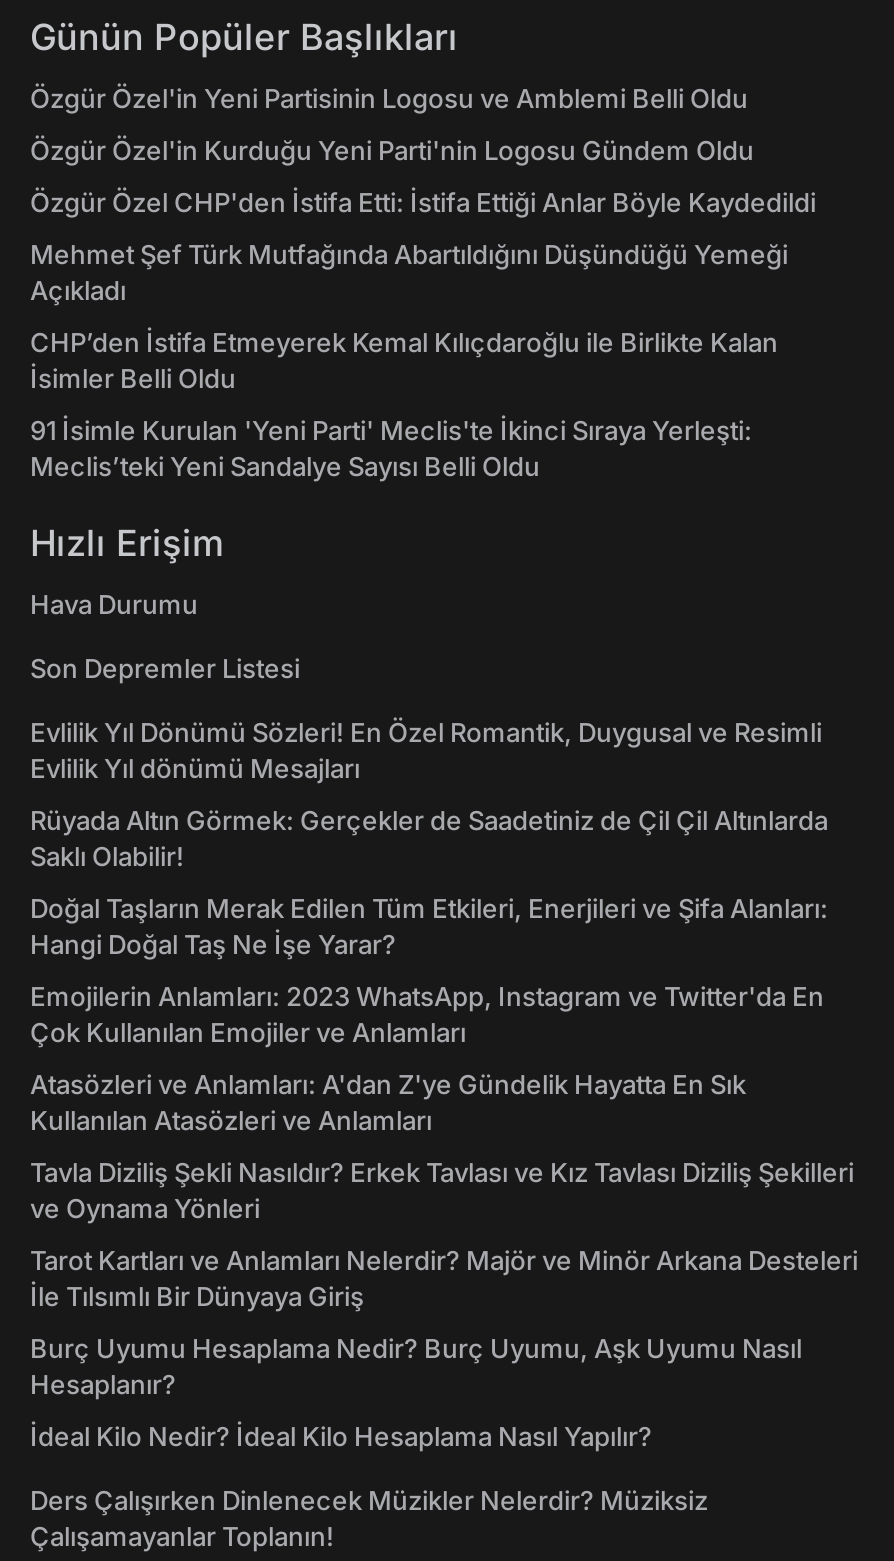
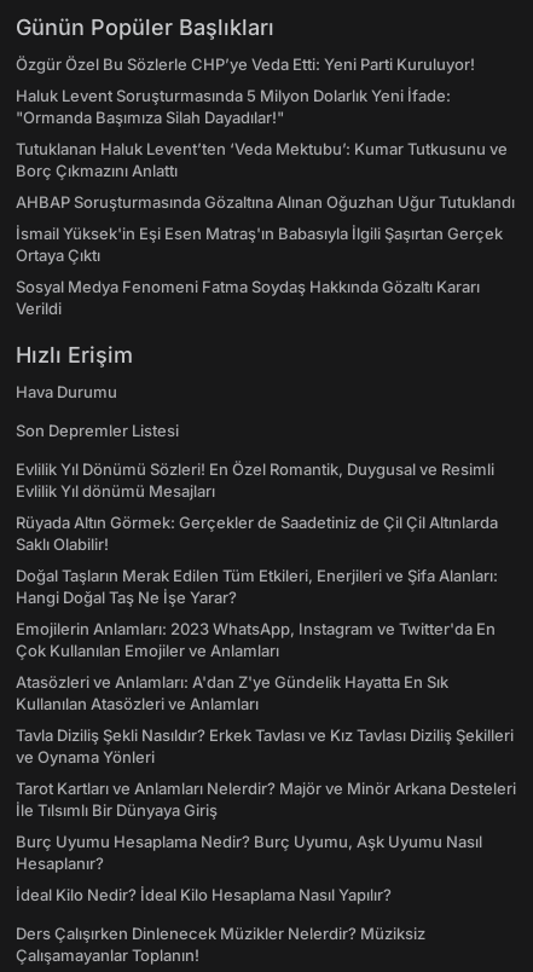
[30,82,748,114] Özgür Özel'in Yeni Partisinin Logosu ve Amblemi Belli Oldu -> [16,54,475,74] Özgür Özel Bu Sözlerle CHP’ye Veda Etti: Yeni Parti Kuruluyor!
[30,134,754,166] Özgür Özel'in Kurduğu Yeni Parti'nin Logosu Gündem Oldu -> [16,86,451,127] Haluk Levent Soruşturmasında 5 Milyon Dolarlık Yeni İfade: | "Ormanda Başımıza Silah Dayadılar!"
[30,186,816,218] Özgür Özel CHP'den İstifa Etti: İstifa Ettiği Anlar Böyle Kaydedildi -> [16,139,508,180] Tutuklanan Haluk Levent’ten ‘Veda Mektubu’: Kumar Tutkusunu ve | Borç Çıkmazını Anlattı
[30,238,788,306] Mehmet Şef Türk Mutfağında Abartıldığını Düşündüğü Yemeği | Açıkladı -> [16,192,515,212] AHBAP Soruşturmasında Gözaltına Alınan Oğuzhan Uğur Tutuklandı
[30,326,778,394] CHP’den İstifa Etmeyerek Kemal Kılıçdaroğlu ile Birlikte Kalan | İsimler Belli Oldu -> [16,224,503,265] İsmail Yüksek'in Eşi Esen Matraş'ın Babasıyla İlgili Şaşırtan Gerçek | Ortaya Çıktı
[30,414,752,482] 91 İsimle Kurulan 'Yeni Parti' Meclis'te İkinci Sıraya Yerleşti: | Meclis’teki Yeni Sandalye Sayısı Belli Oldu -> [16,277,480,318] Sosyal Medya Fenomeni Fatma Soydaş Hakkında Gözaltı Kararı | Verildi

